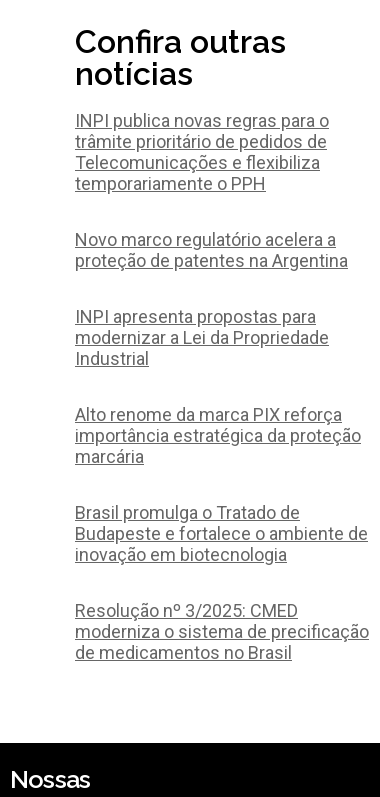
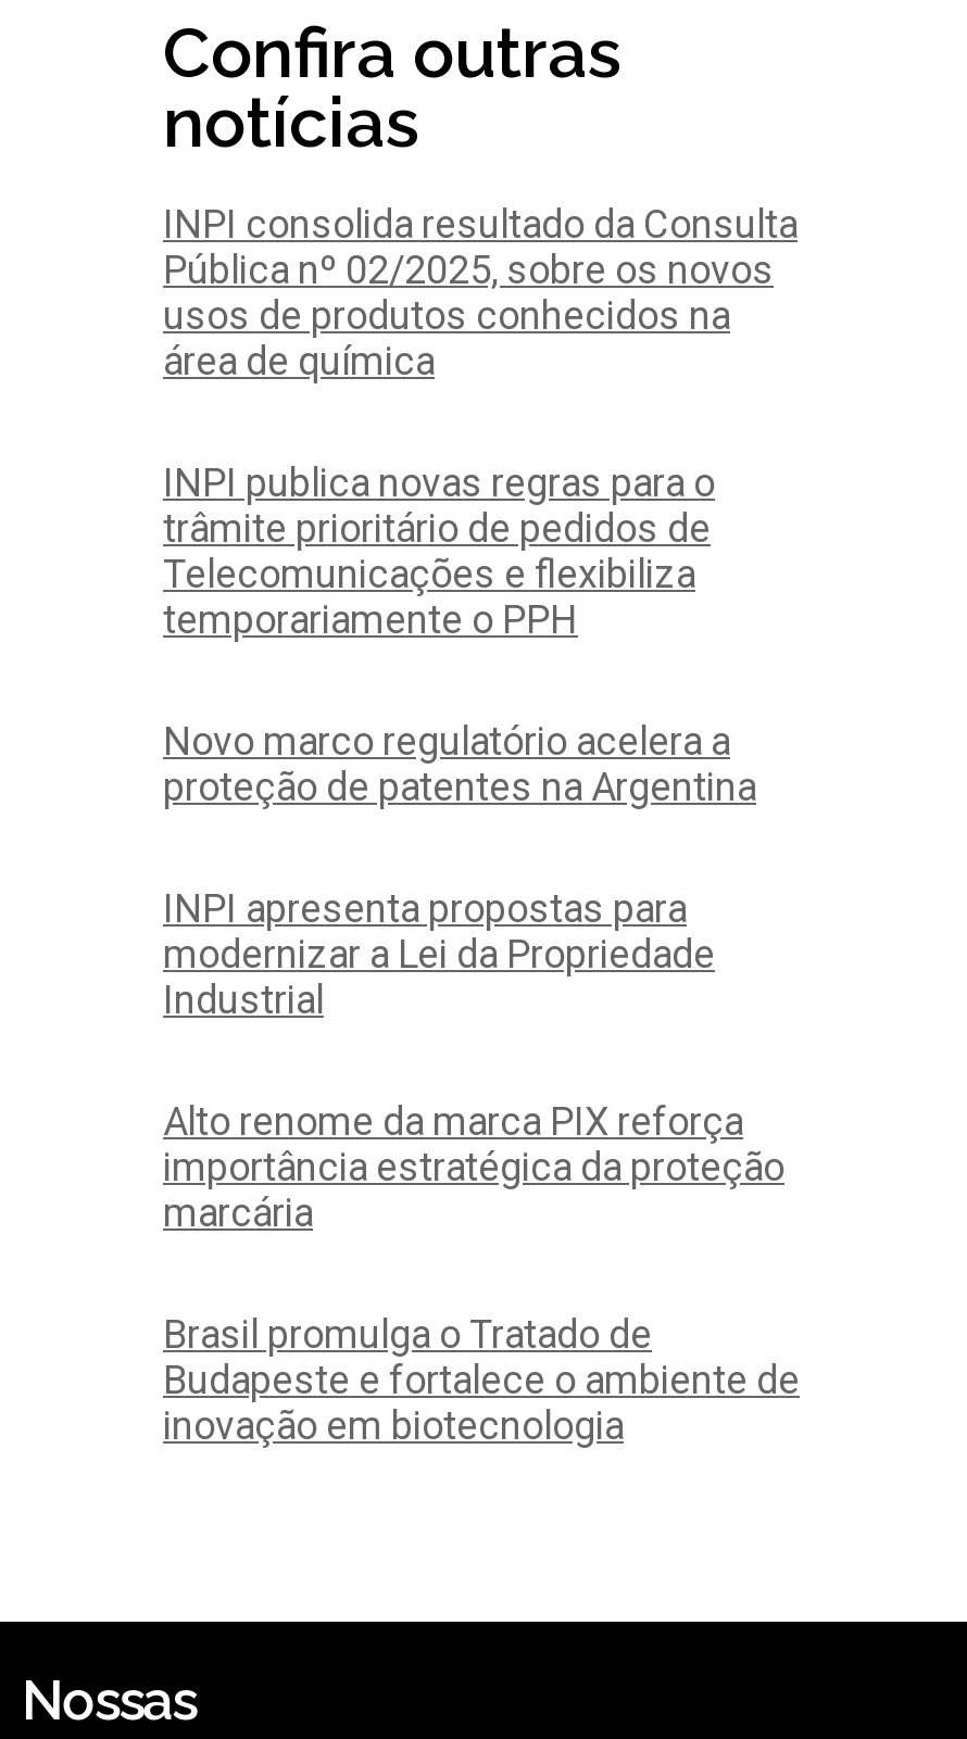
none -> [163,201,798,384] INPI consolida resultado da Consulta | Pública nº 02/2025, sobre os novos | usos de produtos conhecidos na | área de química
moved [75,110,368,565] -> [163,460,800,1448]: INPI publica novas regras para o | trâmite prioritário de pedidos de | Telecomunicações e flexibiliza | ... | Budapeste e fortalece o ambiente de | inovação em biotecnologia
[75,600,369,663] Resolução nº 3/2025: CMED | moderniza o sistema de precificação | de medicamentos no Brasil -> none

